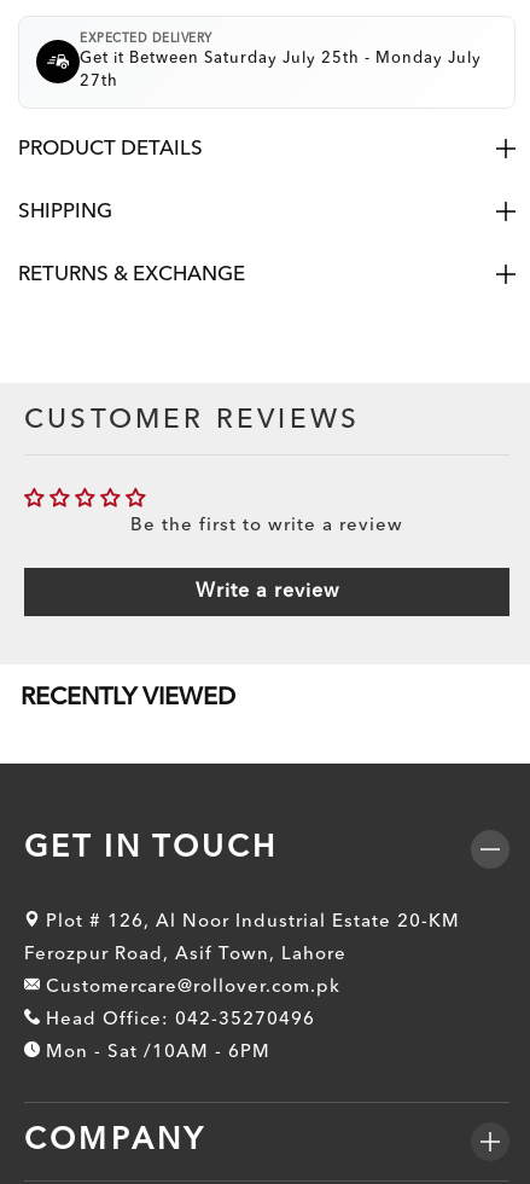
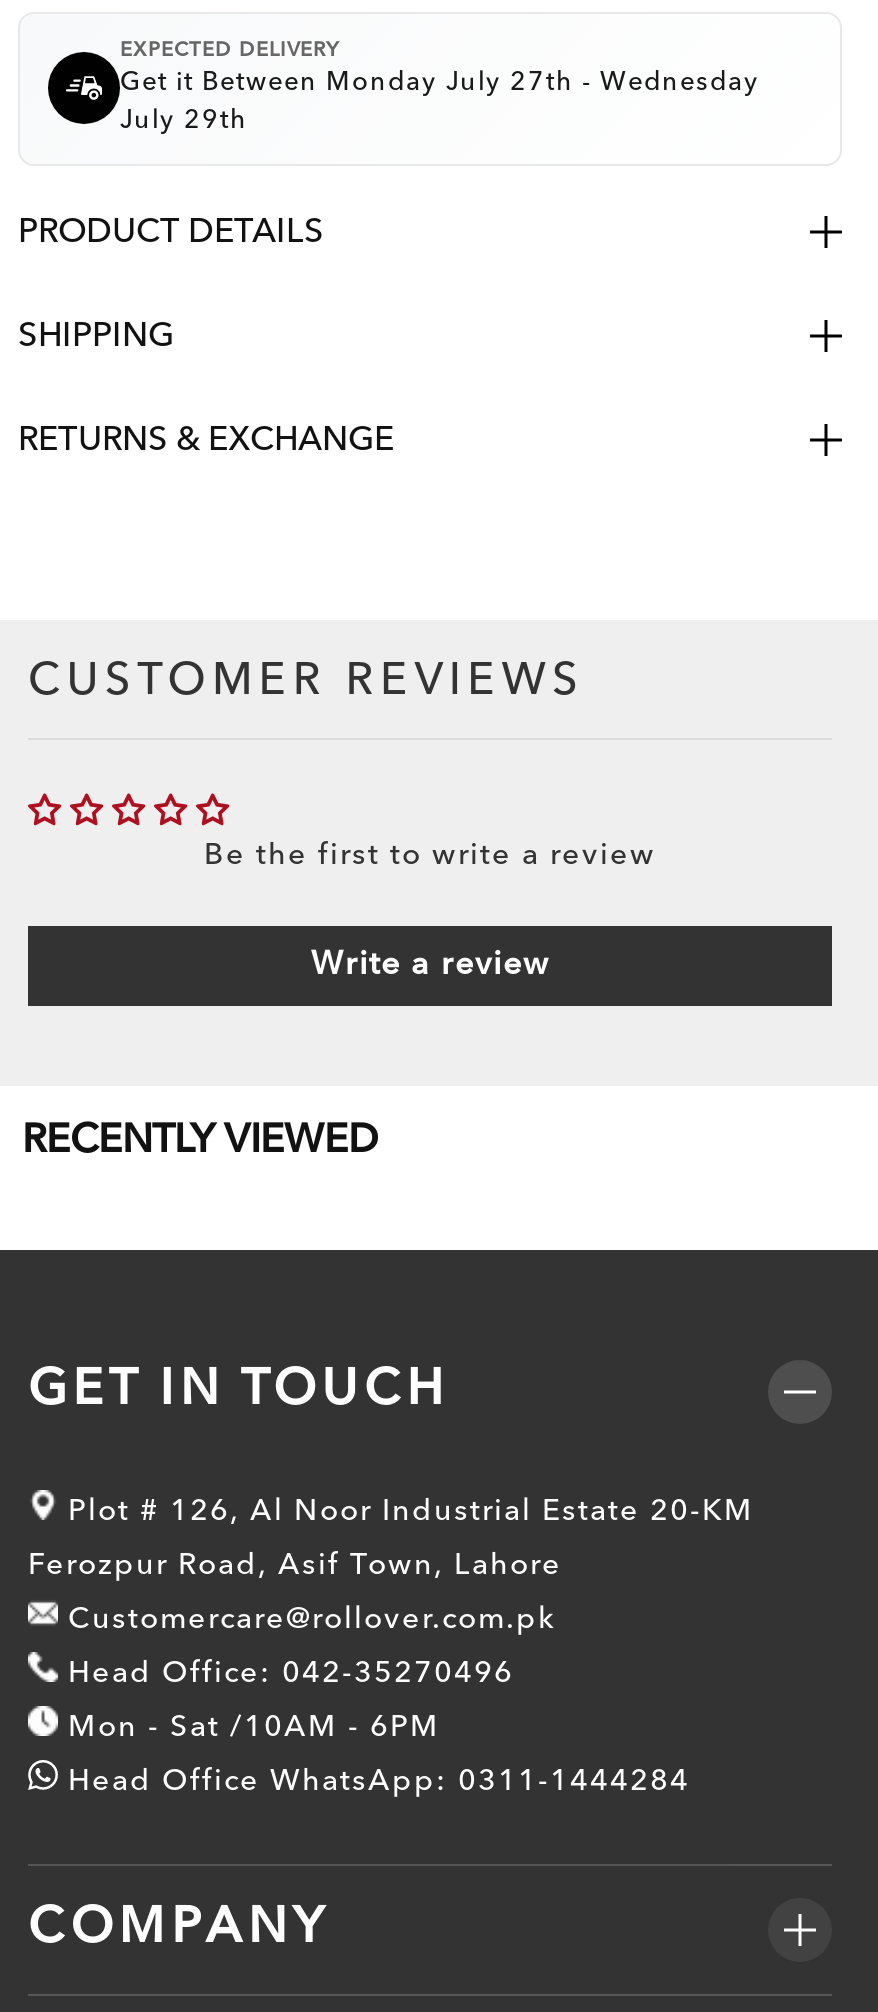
[80,51,482,66] Get it Between Saturday July 25th - Monday July -> [120,70,760,96] Get it Between Monday July 27th - Wednesday
[80,73,118,89] 27th -> [120,108,248,134] July 29th
none -> [68,1768,690,1798] Head Office WhatsApp: 0311-1444284

